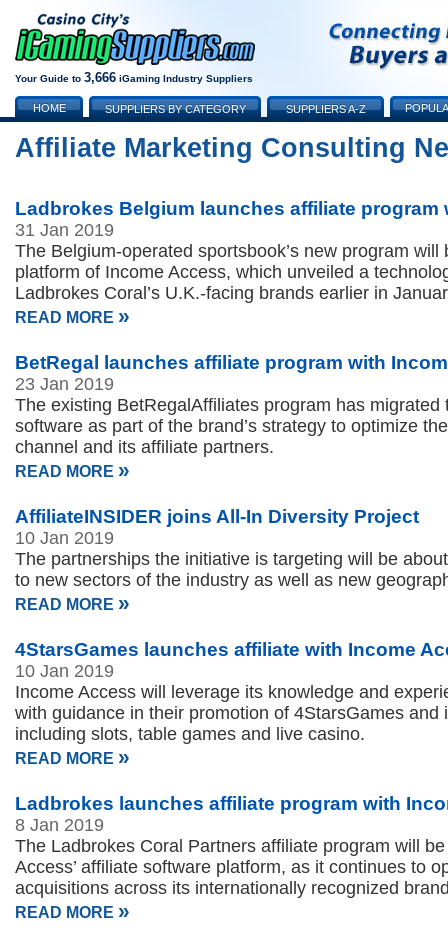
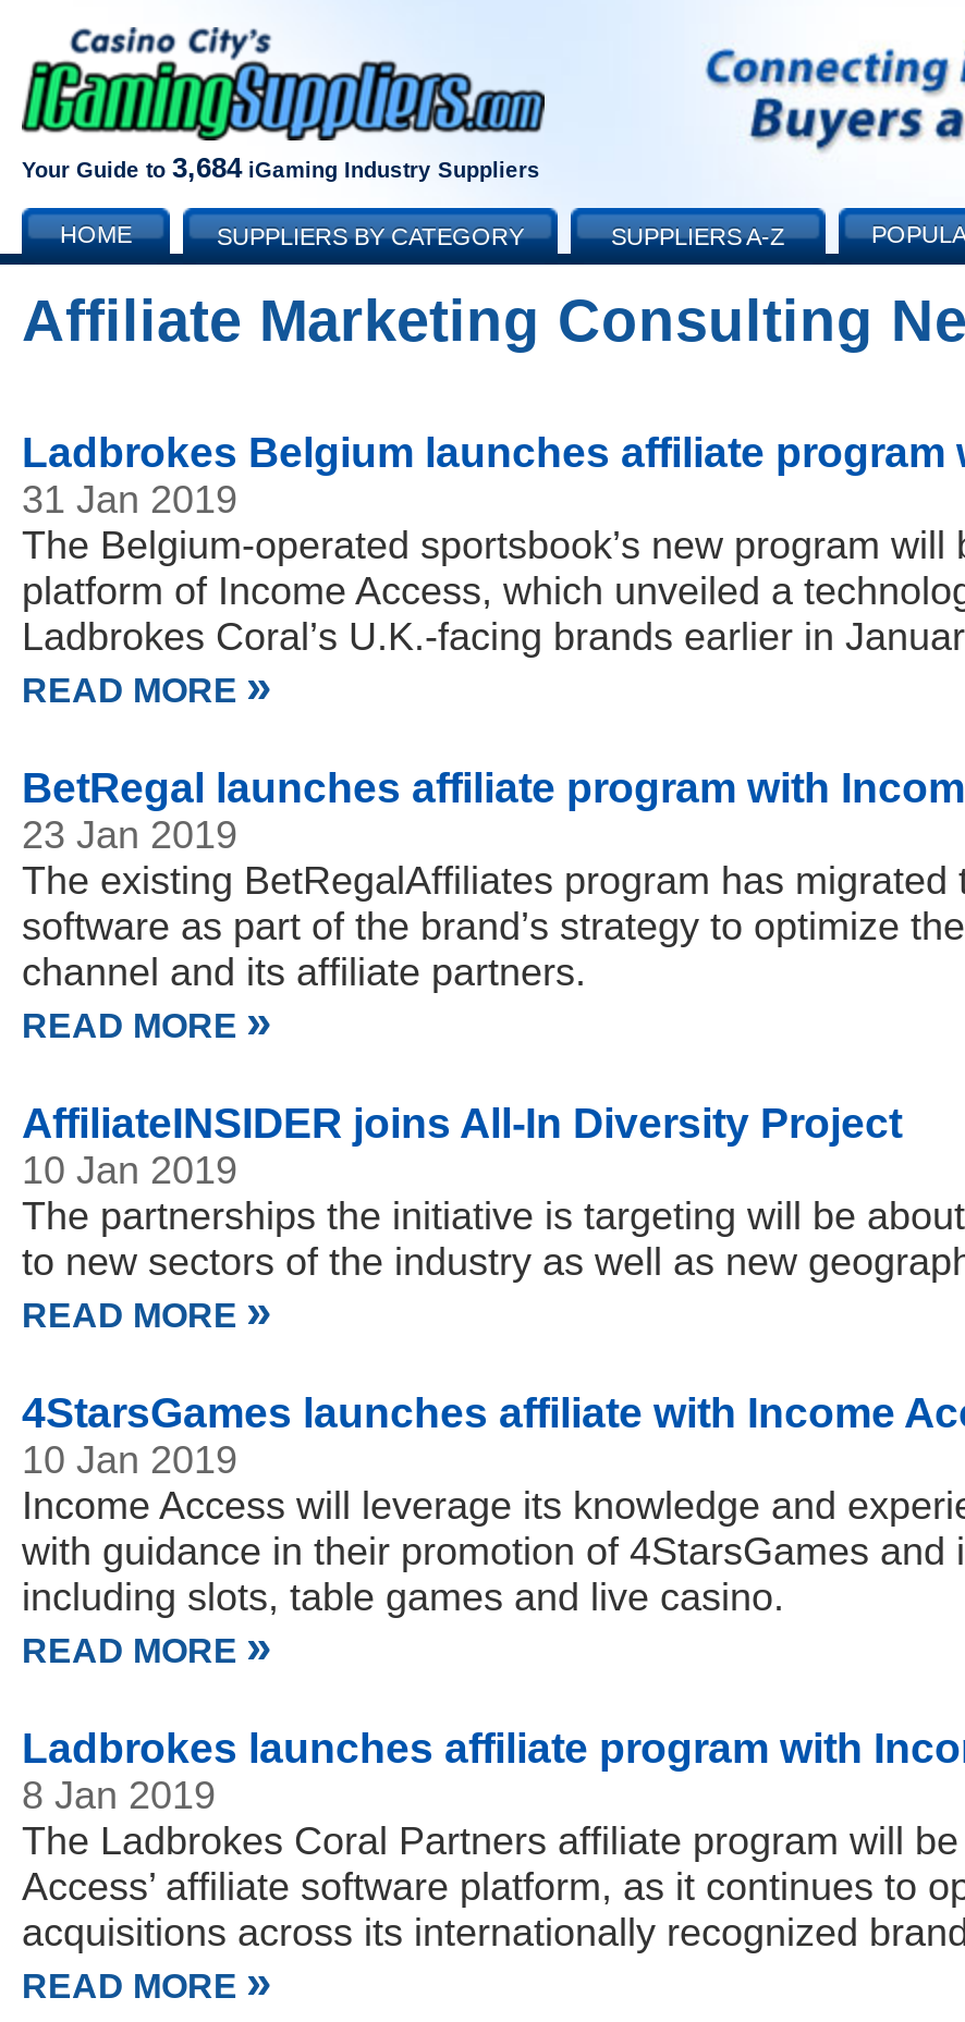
[15,70,253,85] Your Guide to 3,666 iGaming Industry Suppliers -> [22,151,540,184] Your Guide to 3,684 iGaming Industry Suppliers

